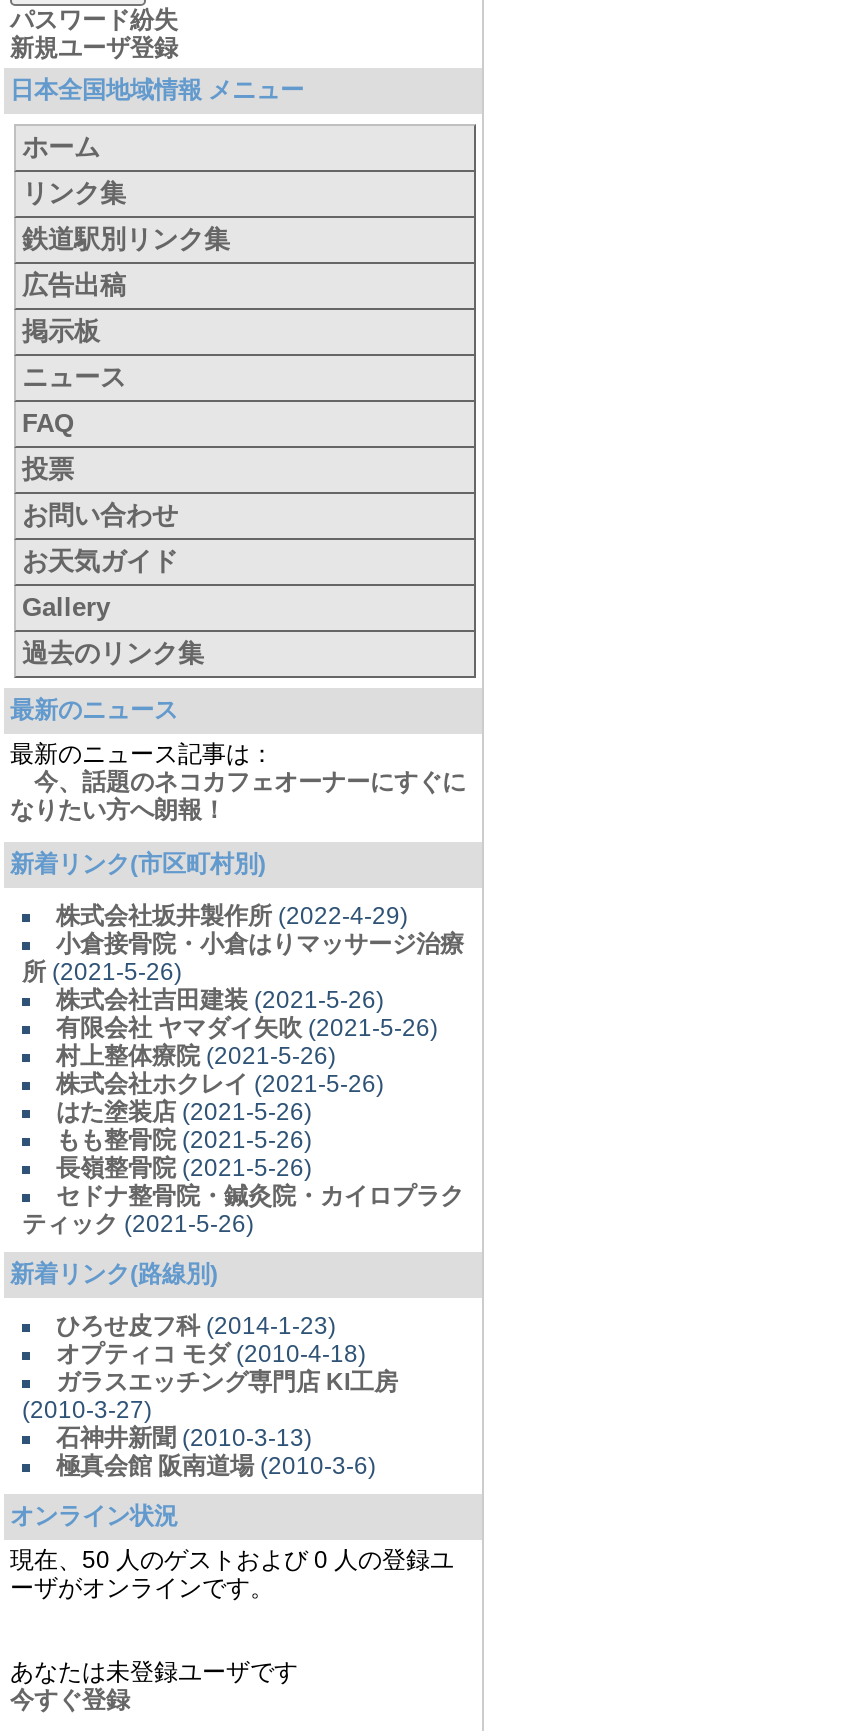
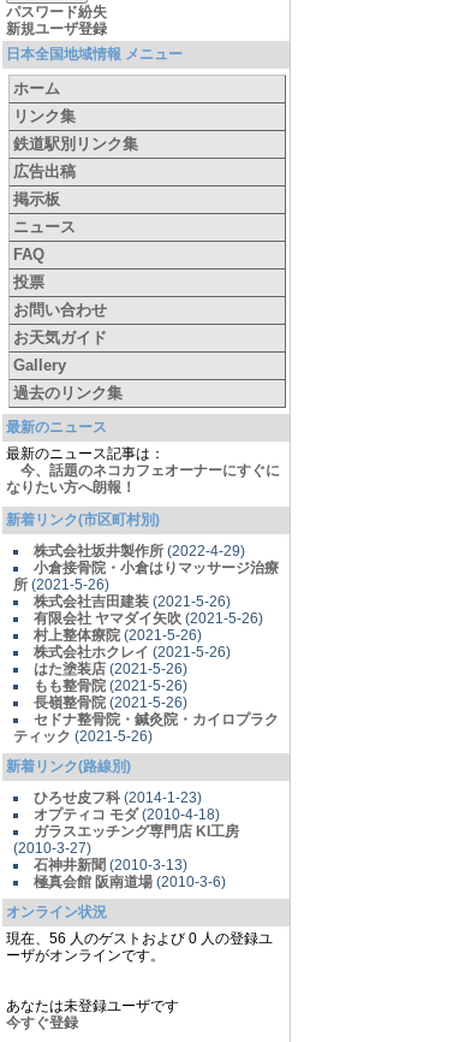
[10,1546,454,1574] 現在、50 人のゲストおよび 0 人の登録ユ -> [6,930,273,947] 現在、56 人のゲストおよび 0 人の登録ユ

